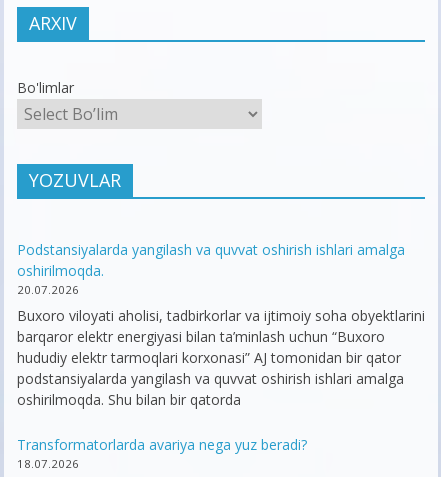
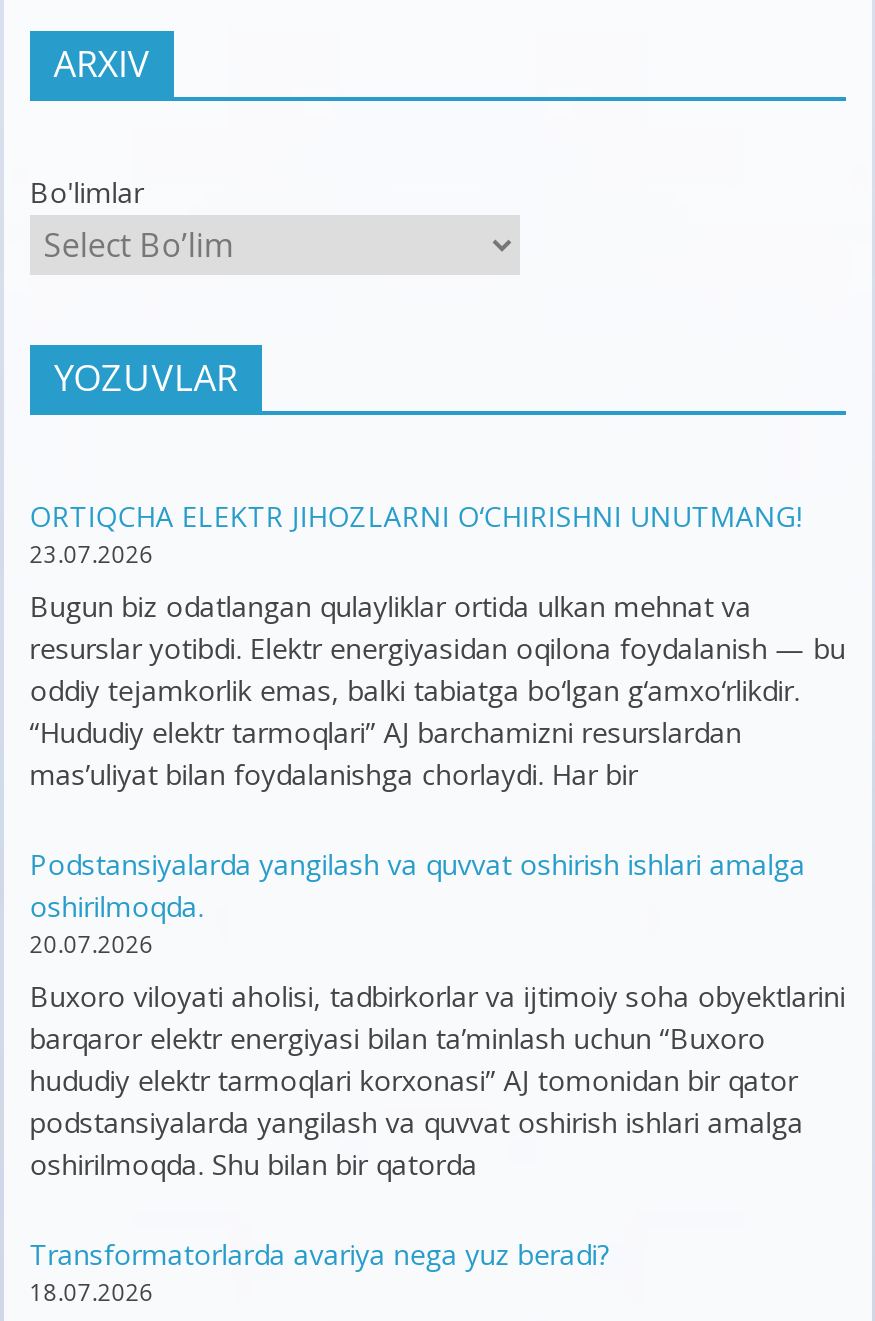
none -> [30,498,846,794] ORTIQCHA ELEKTR JIHOZLARNI O‘CHIRISHNI UNUTMANG! | 23.07.2026 | Bugun biz odatlangan qulayliklar ortida ulkan mehnat va | resurslar yotibdi. Elektr energiyasidan oqilona foydalanish — bu | oddiy tejamkorlik emas, balki tabiatga bo‘lgan g‘amxo‘rlikdir. | “Hududiy elektr tarmoqlari” AJ barchamizni resurslardan | mas’uliyat bilan foydalanishga chorlaydi. Har bir

